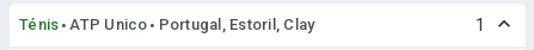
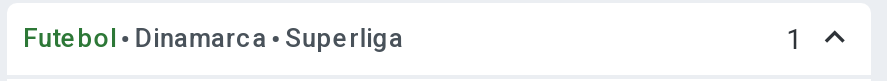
[19,15,314,33] Ténis ATP Unico Portugal, Estoril, Clay -> [23,23,403,53] Futebol Dinamarca Superliga

